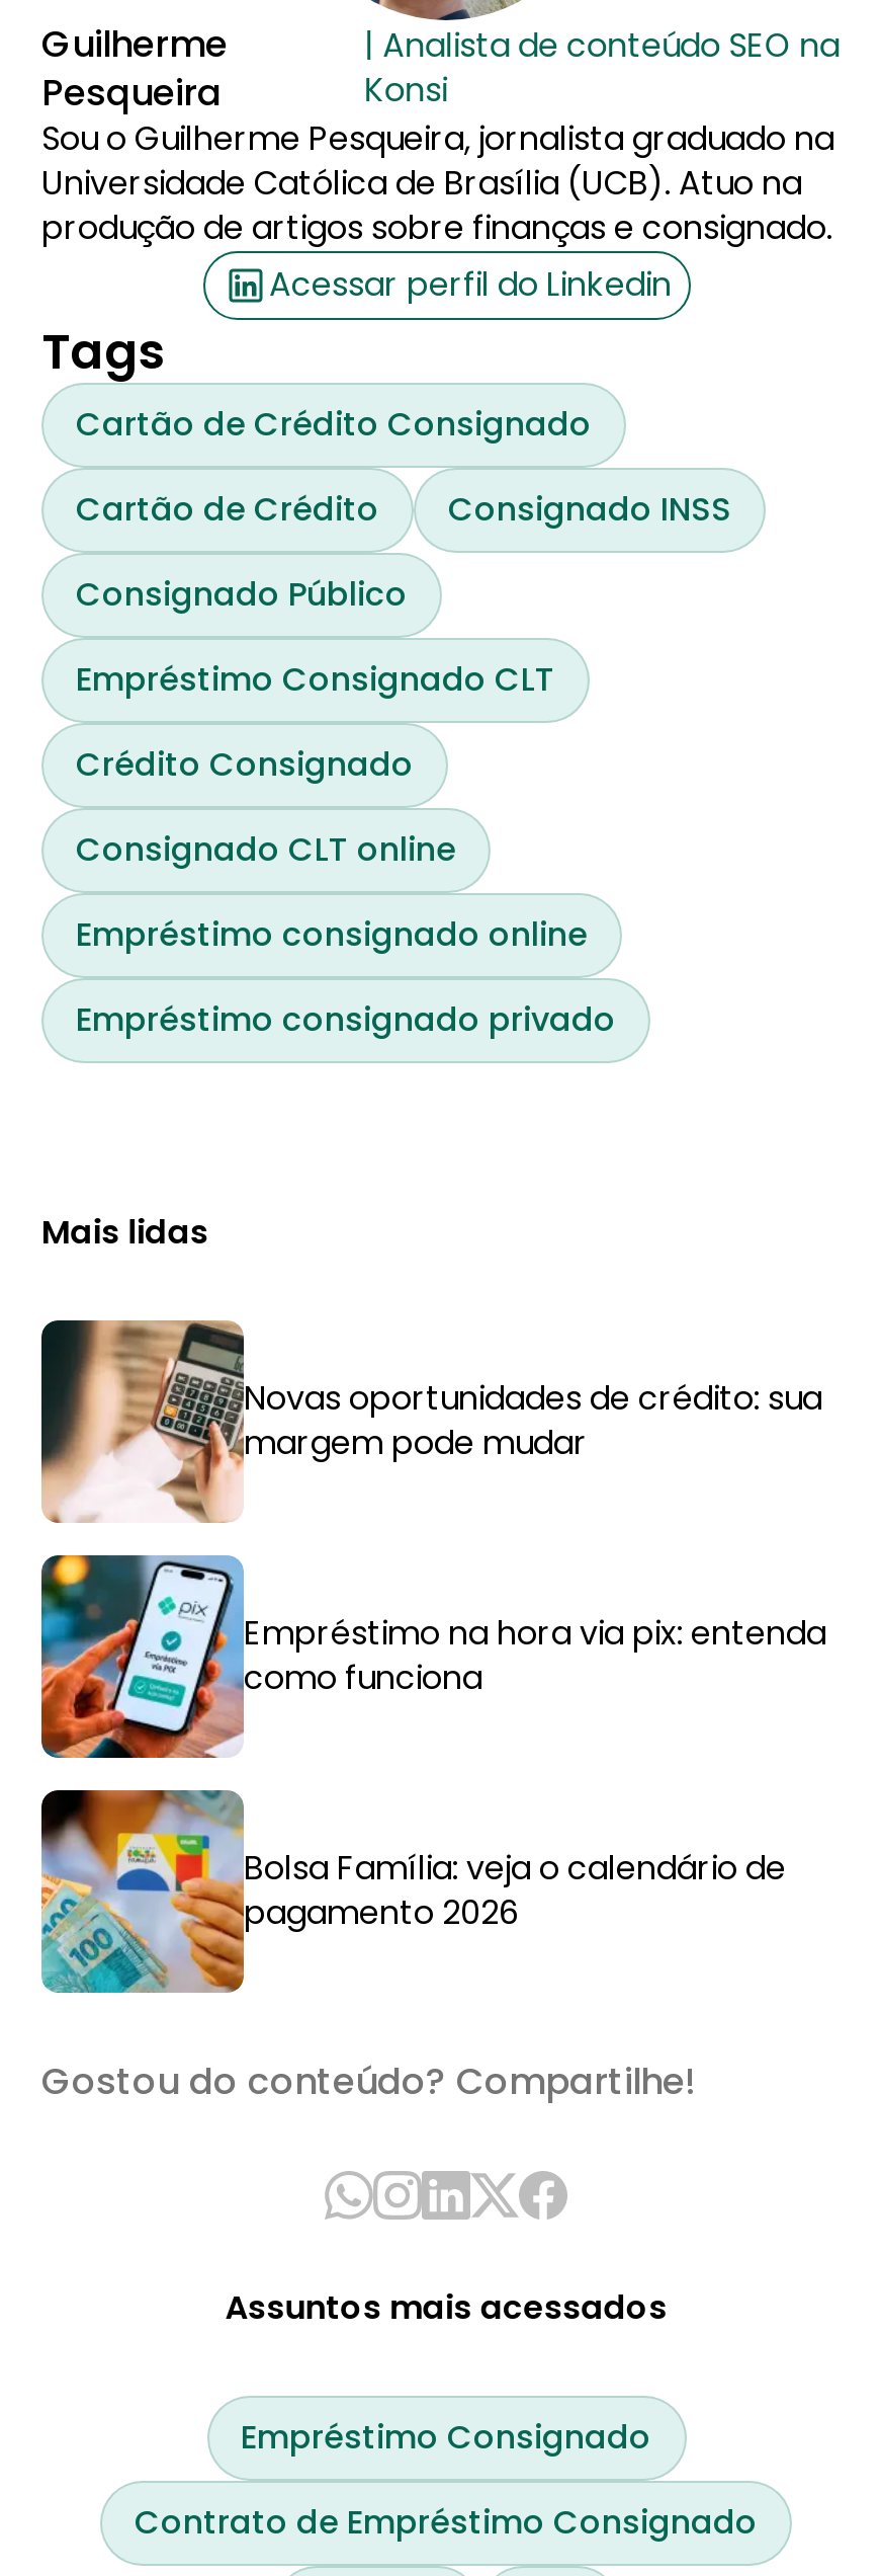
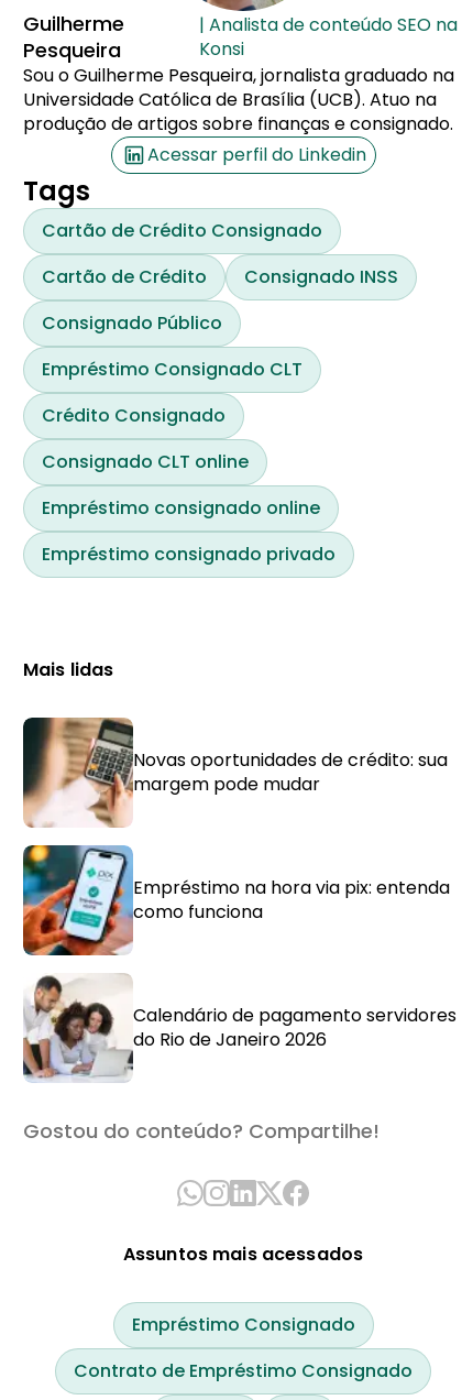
[39,1788,786,1995] [image] | Bolsa Família: veja o calendário de | pagamento 2026 -> [22,973,457,1083] [image] | Calendário de pagamento servidores | do Rio de Janeiro 2026

